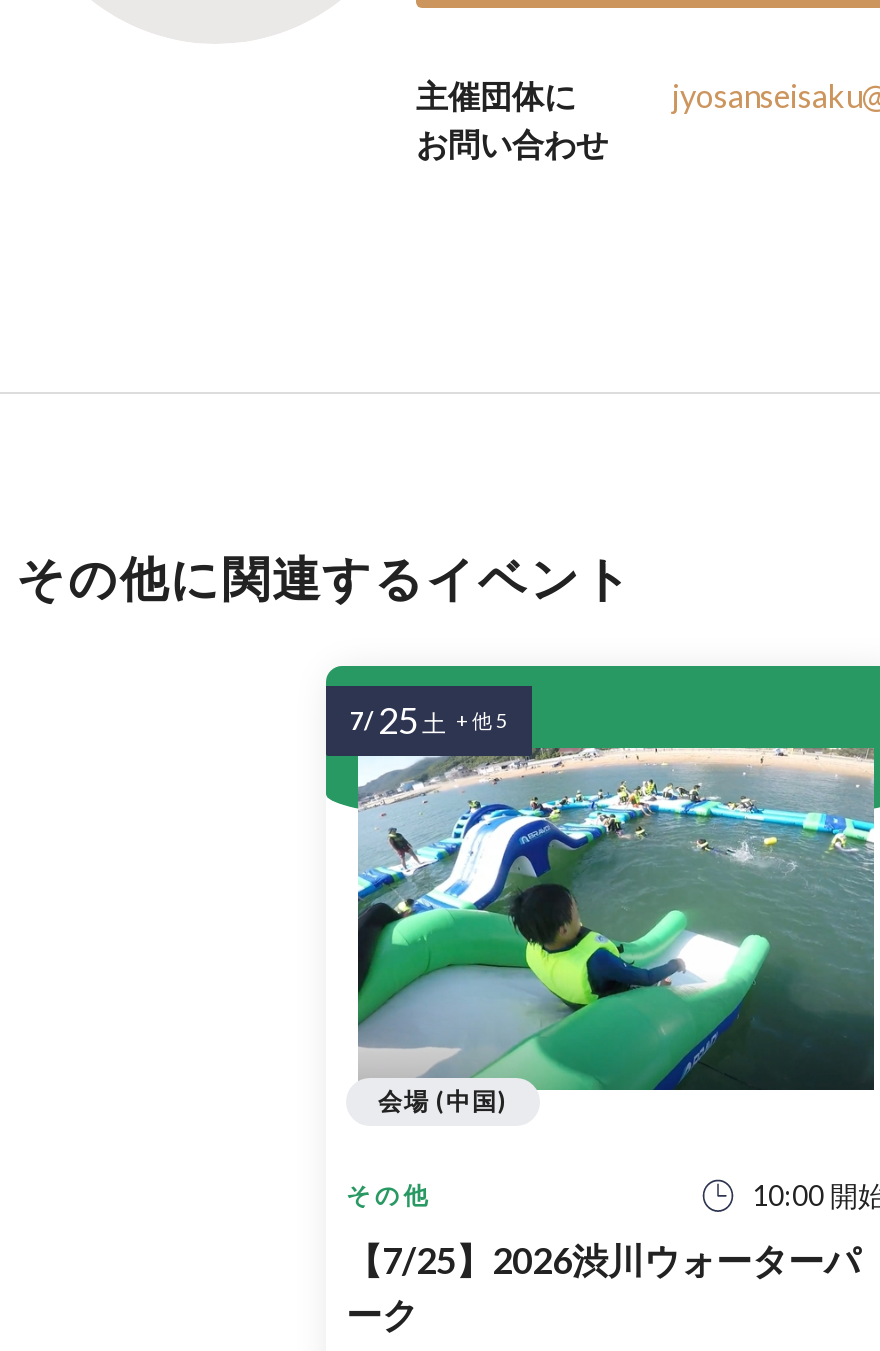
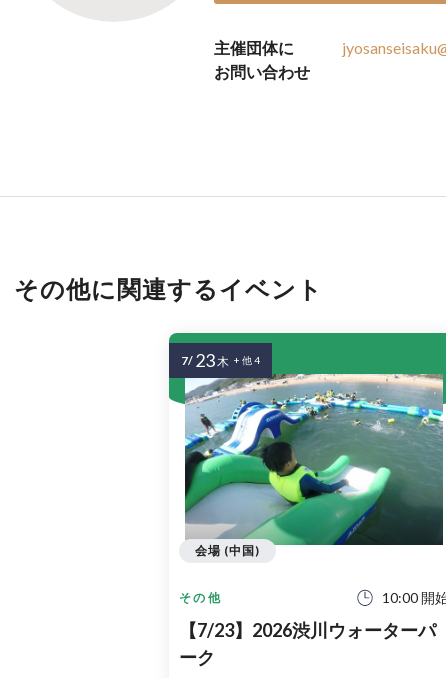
[350,698,508,742] 7/ 25 土 + 他 5 -> [181,349,260,371] 7/ 23 木 + 他 4
[346,1239,860,1283] 【7/25】2026渋川ウォーターパ -> [179,619,436,641] 【7/23】2026渋川ウォーターパ

